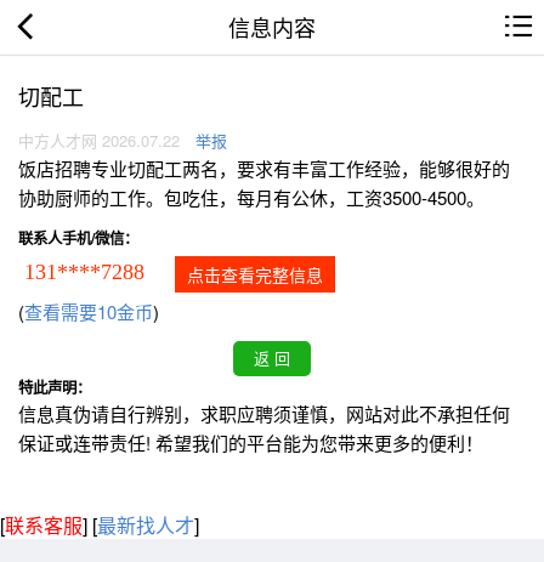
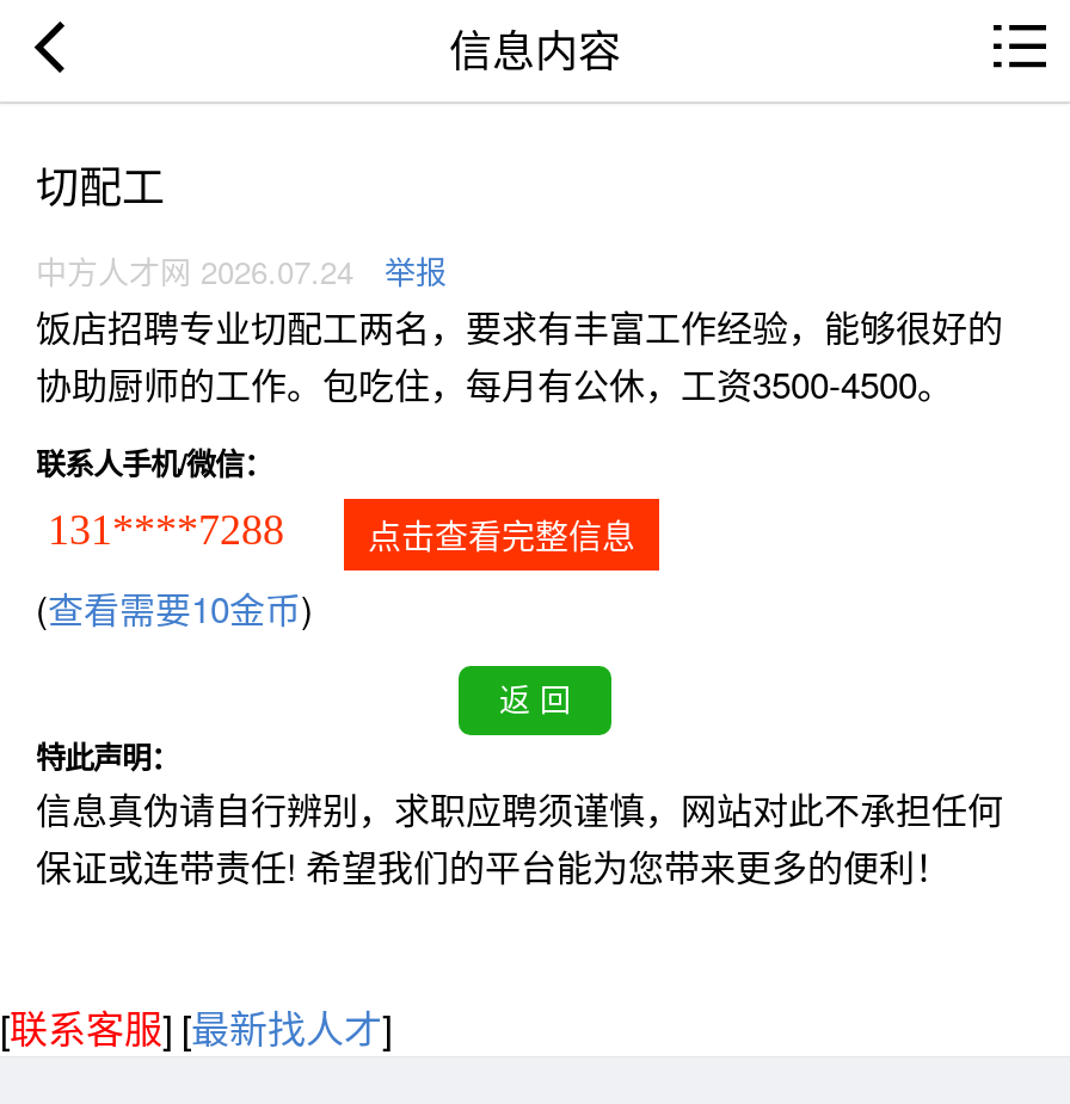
[18,129,227,152] 中方人才网 2026.07.22 举报 -> [36,249,447,294] 中方人才网 2026.07.24 举报

